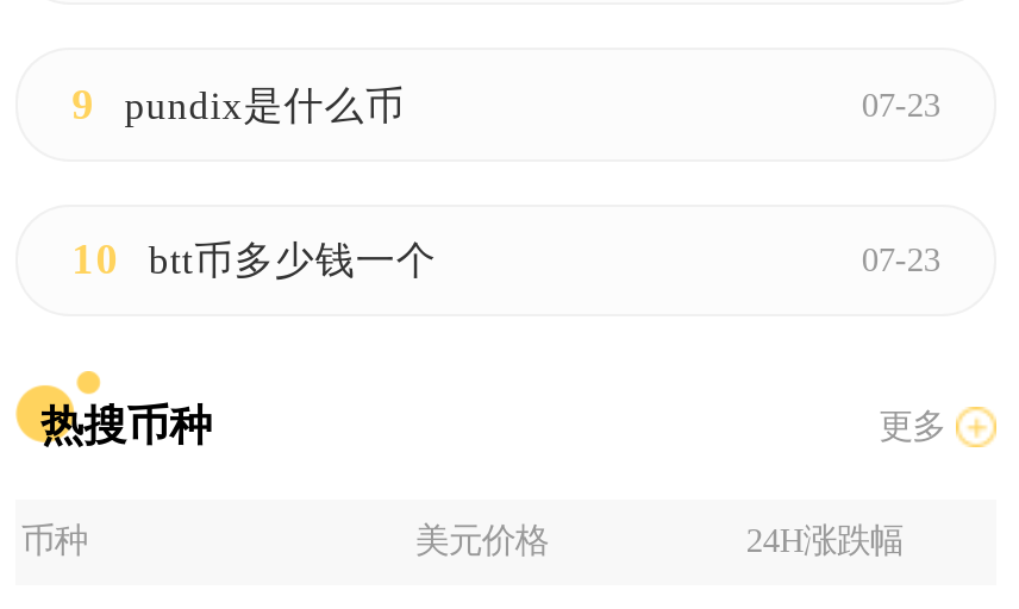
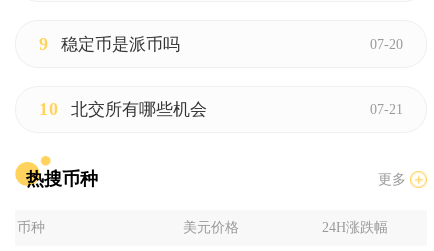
[124,82,940,127] pundix是什么币 | 07-23 -> [61,34,403,53] 稳定币是派币吗 | 07-20
[149,237,940,283] btt币多少钱一个 | 07-23 -> [71,100,403,119] 北交所有哪些机会 | 07-21

